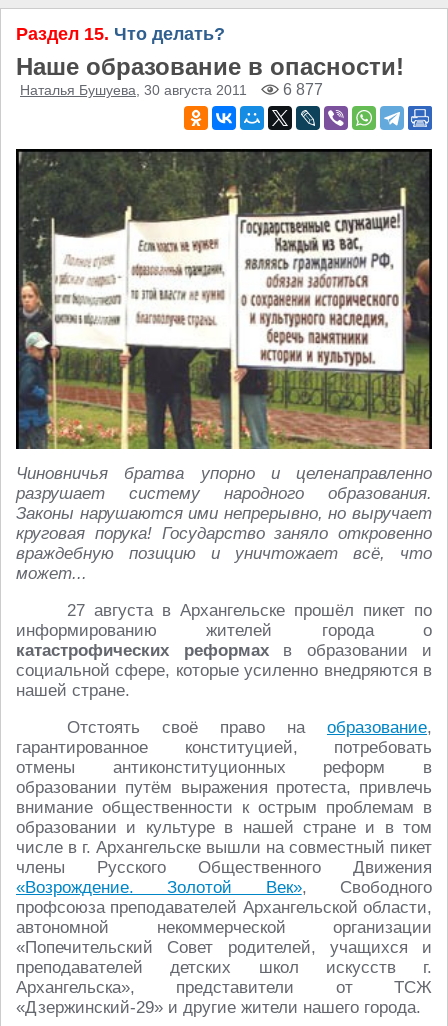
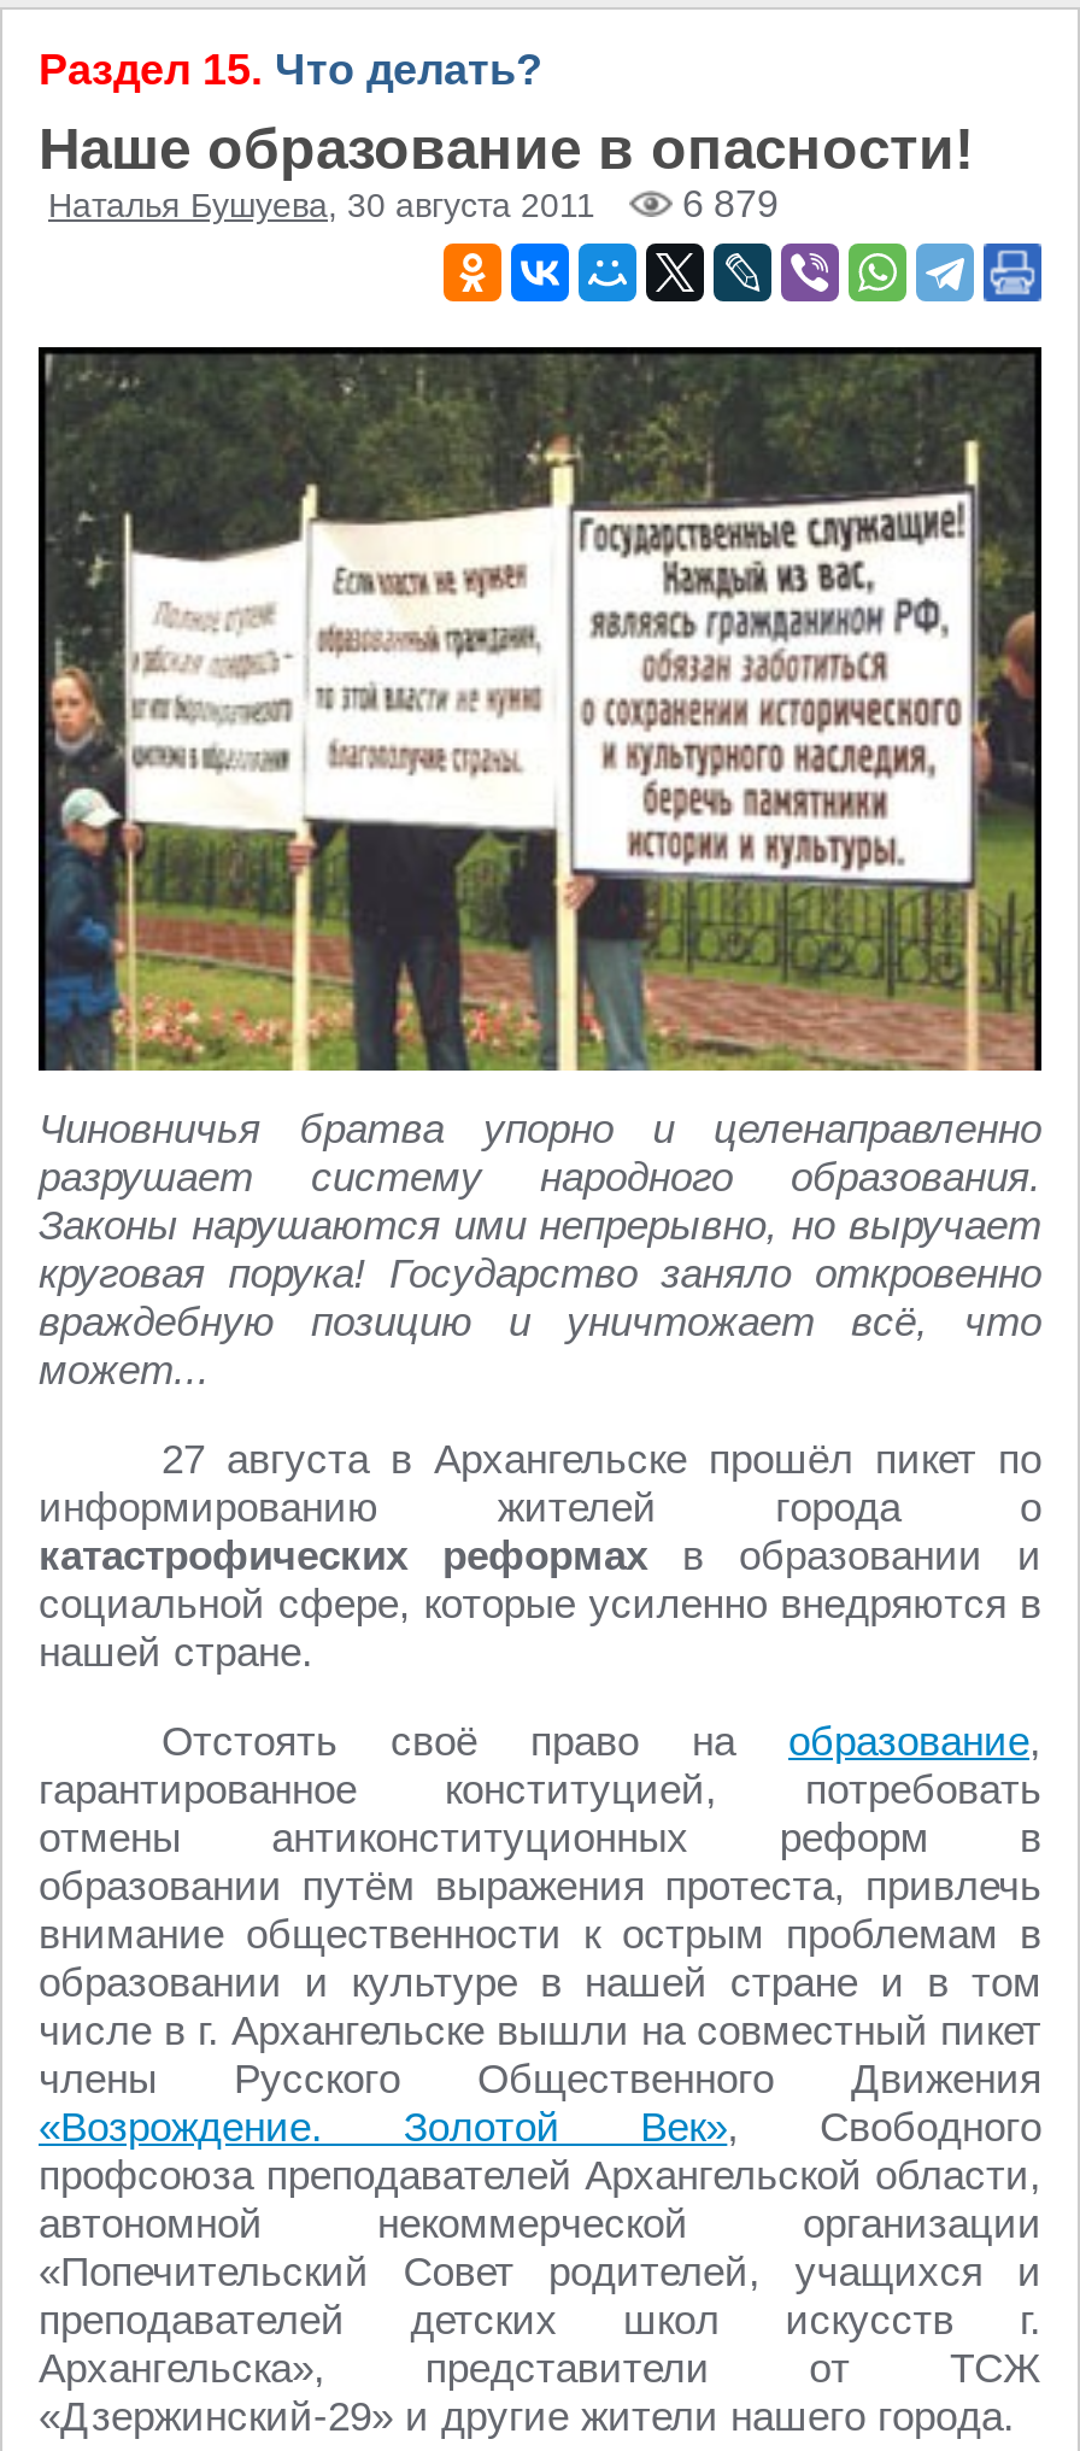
[20,81,323,98] Наталья Бушуева, 30 августа 2011 6 877 -> [48,183,779,224] Наталья Бушуева, 30 августа 2011 6 879

